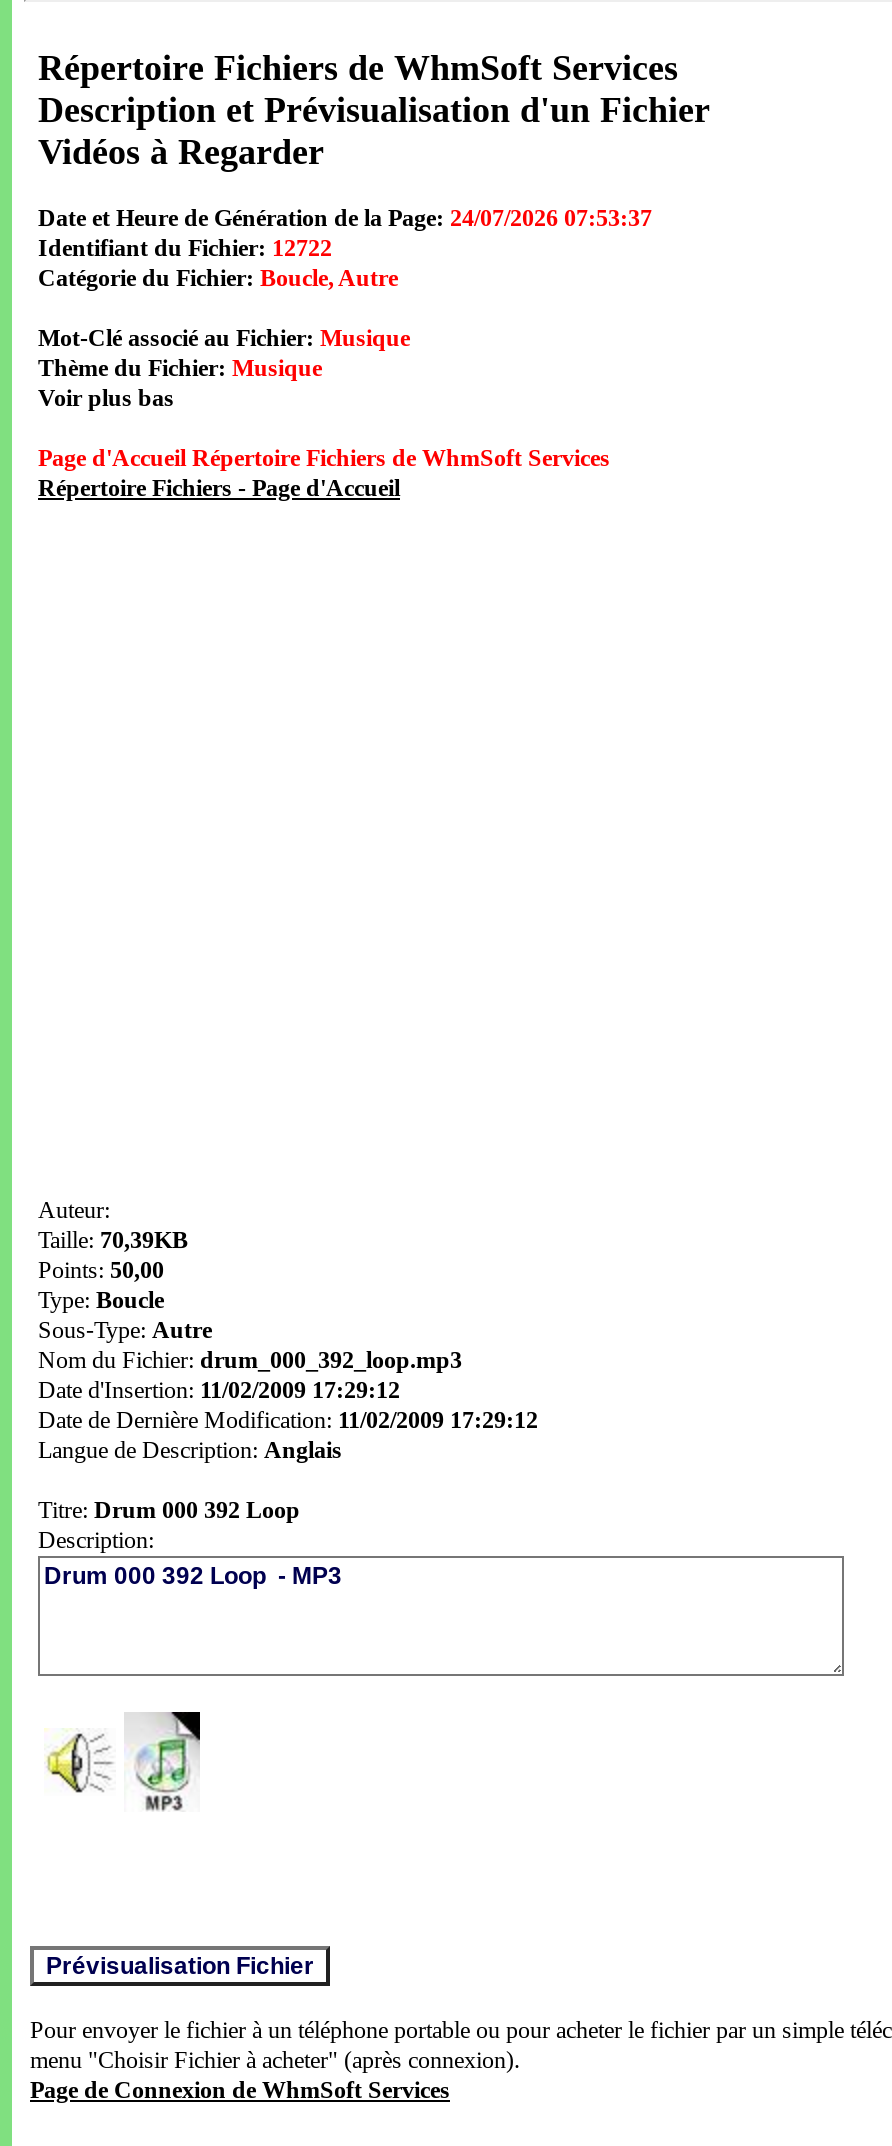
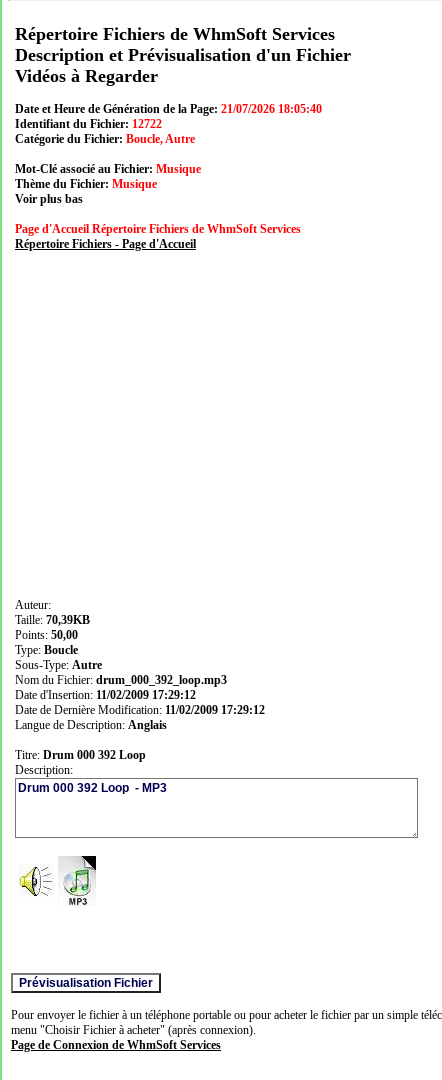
[38,204,652,232] Date et Heure de Génération de la Page: 24/07/2026 07:53:37 -> [15,102,322,116] Date et Heure de Génération de la Page: 21/07/2026 18:05:40

